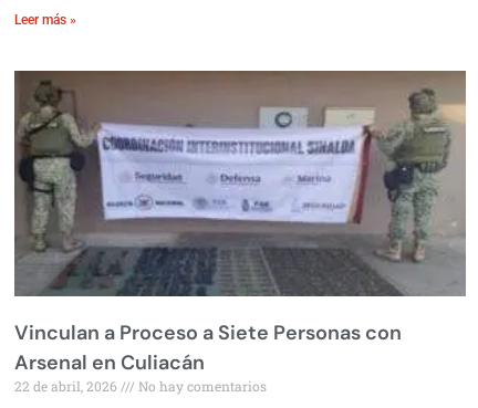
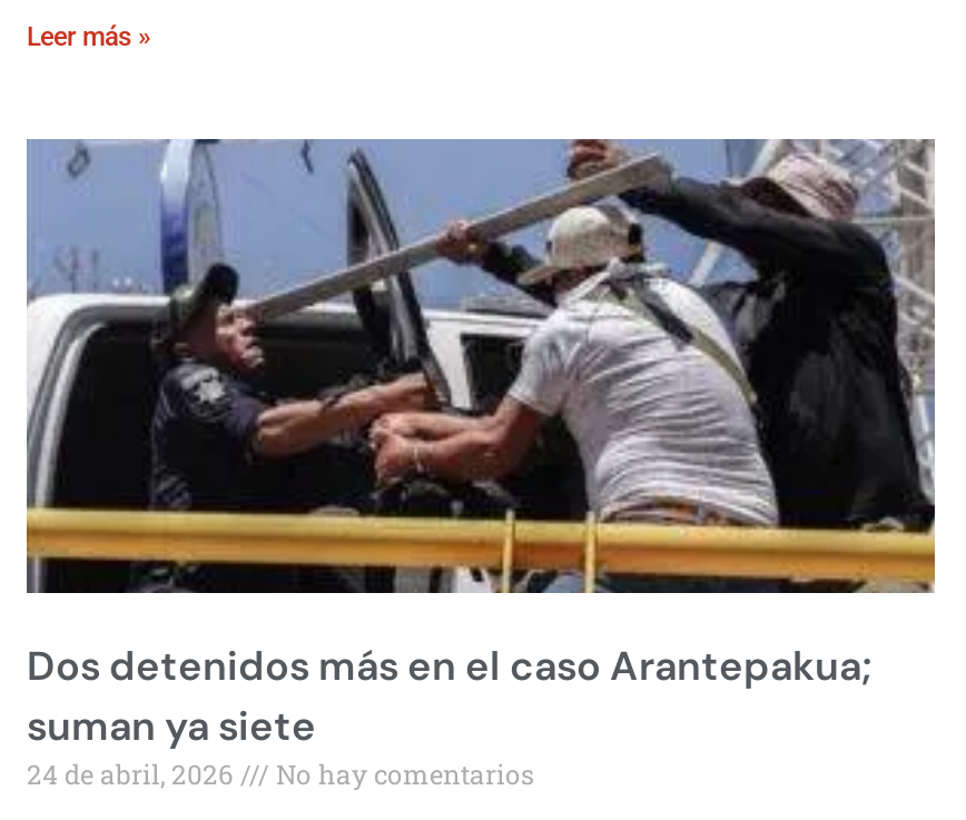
[13,70,467,395] [image] | Vinculan a Proceso a Siete Personas con | Arsenal en Culiacán | 22 de abril, 2026 -> [24,137,937,792] [image] | Dos detenidos más en el caso Arantepakua; | suman ya siete | 24 de abril, 2026

